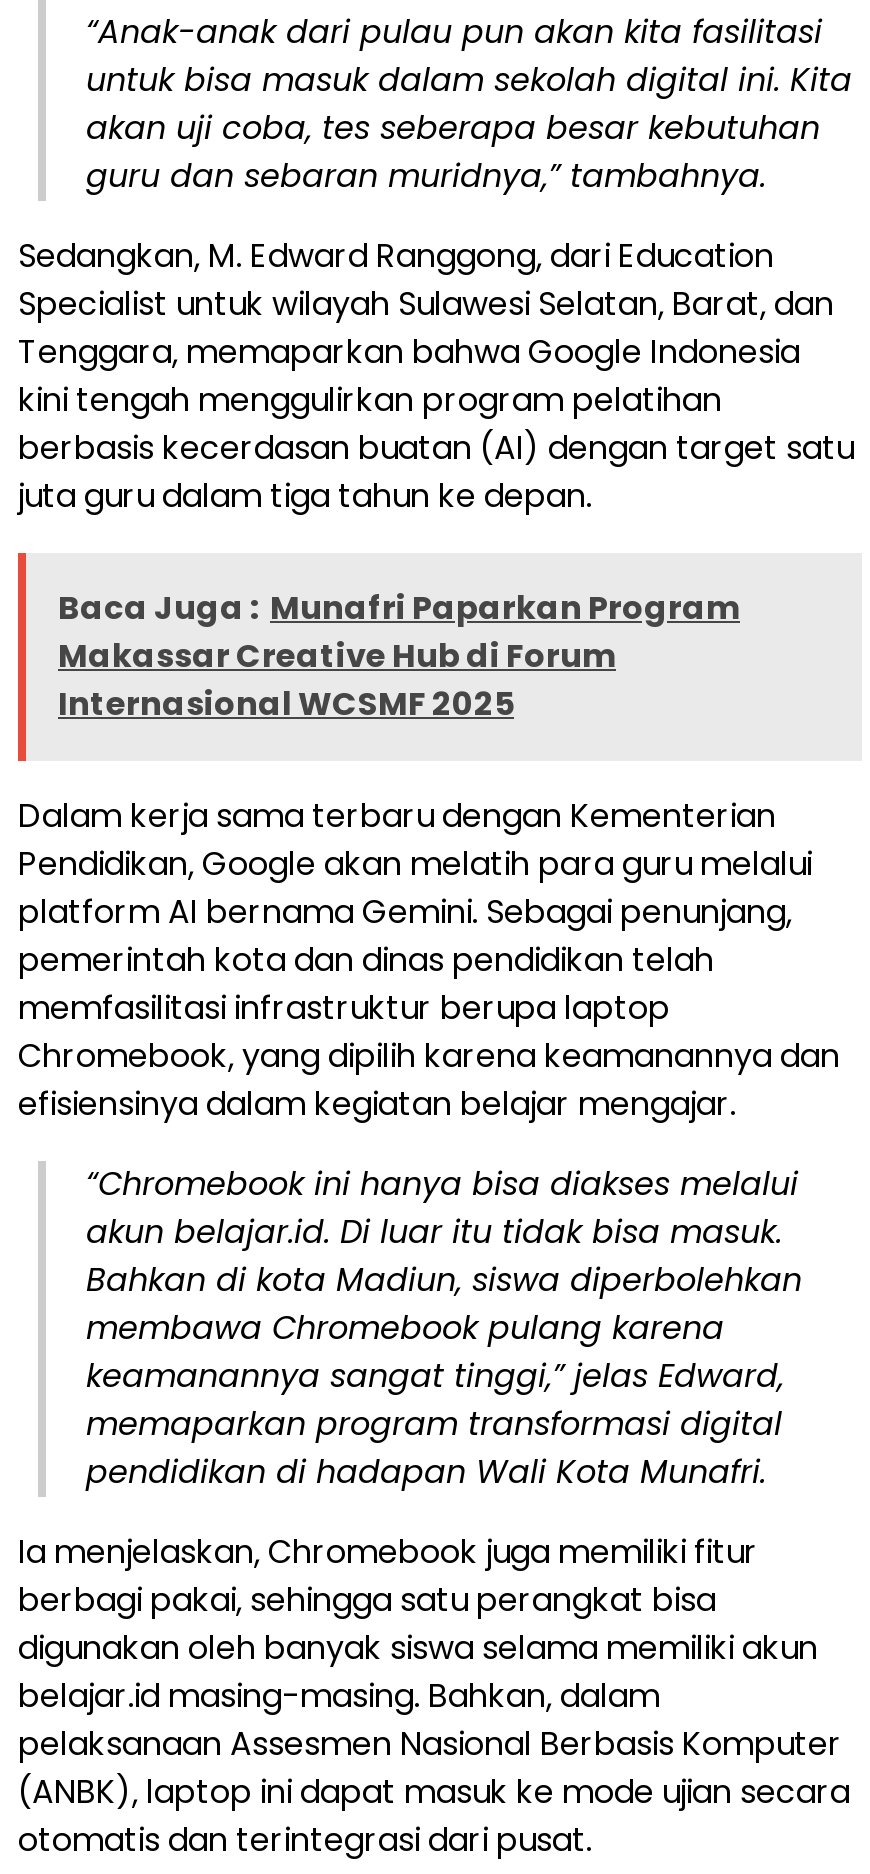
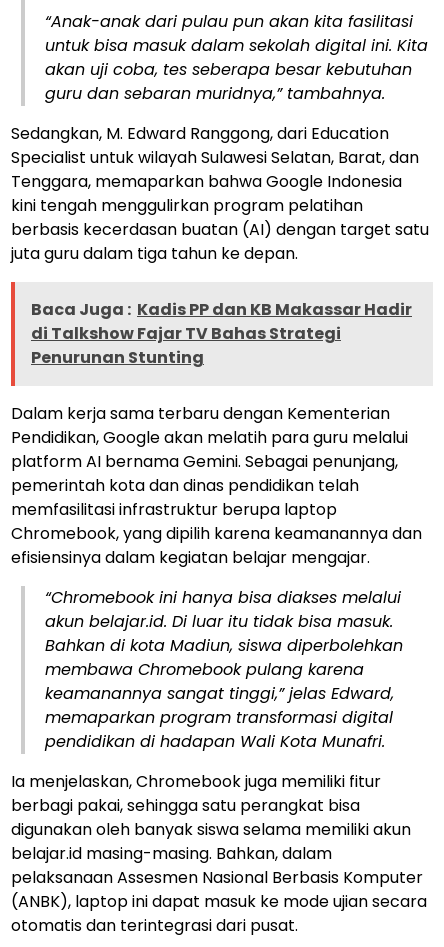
[58,585,740,727] Baca Juga : Munafri Paparkan Program | Makassar Creative Hub di Forum | Internasional WCSMF 2025 -> [31,298,412,369] Baca Juga : Kadis PP dan KB Makassar Hadir | di Talkshow Fajar TV Bahas Strategi | Penurunan Stunting

